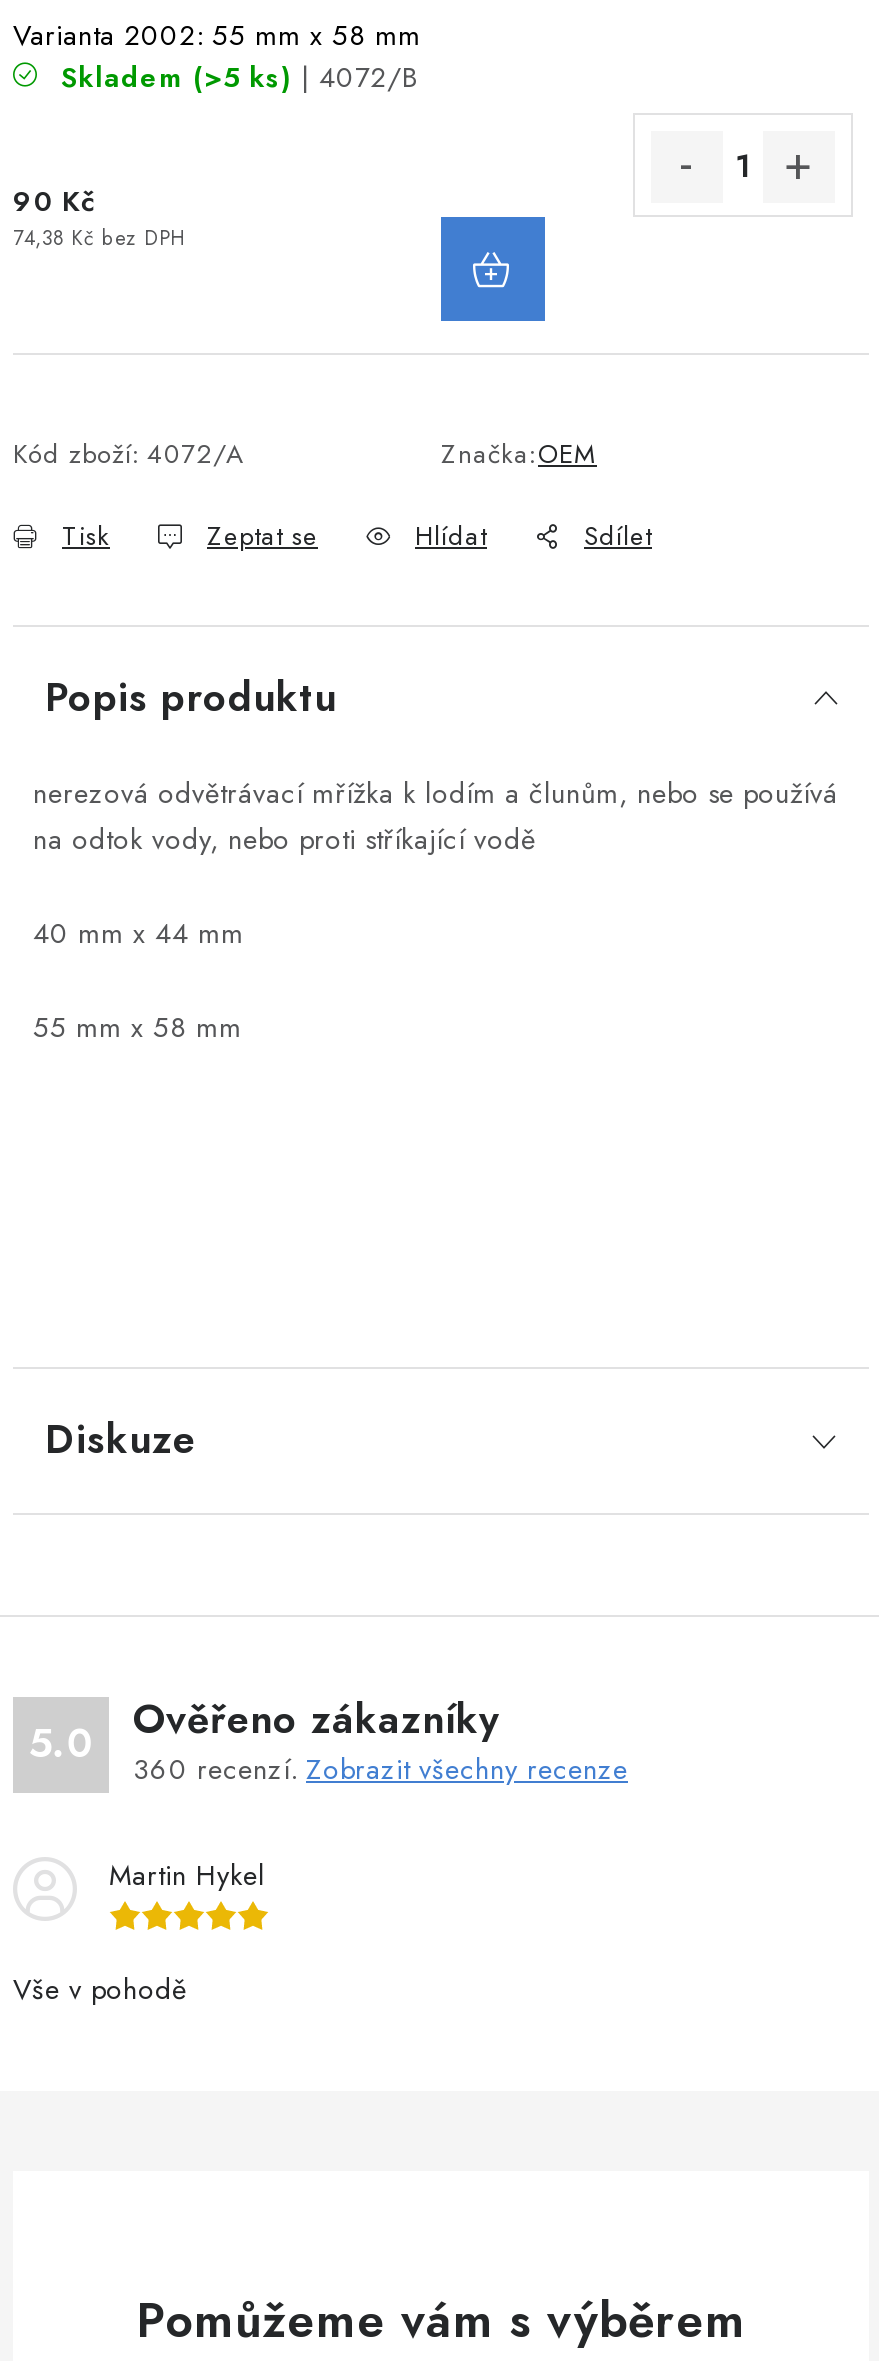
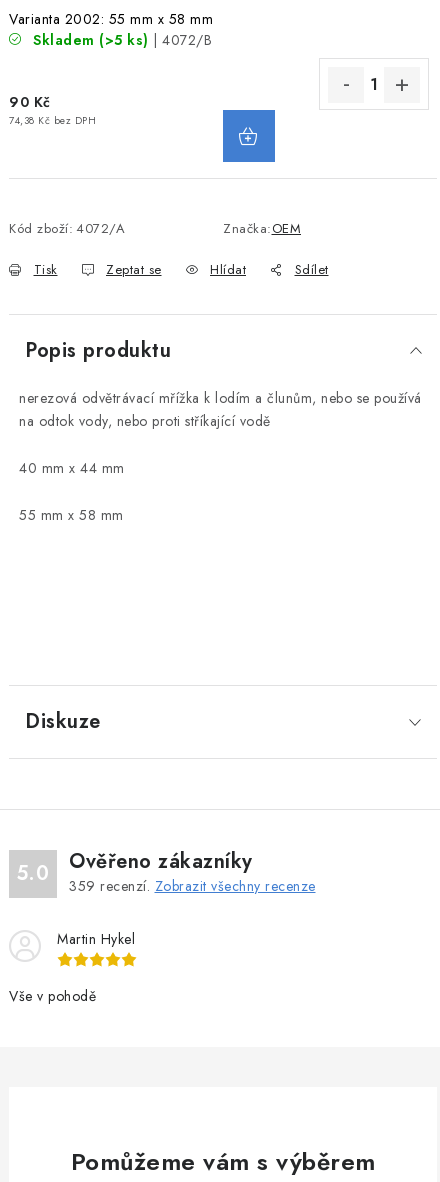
[133,1749,628,1789] 360 recenzí. Zobrazit všechny recenze -> [69,876,315,896] 359 recenzí. Zobrazit všechny recenze

